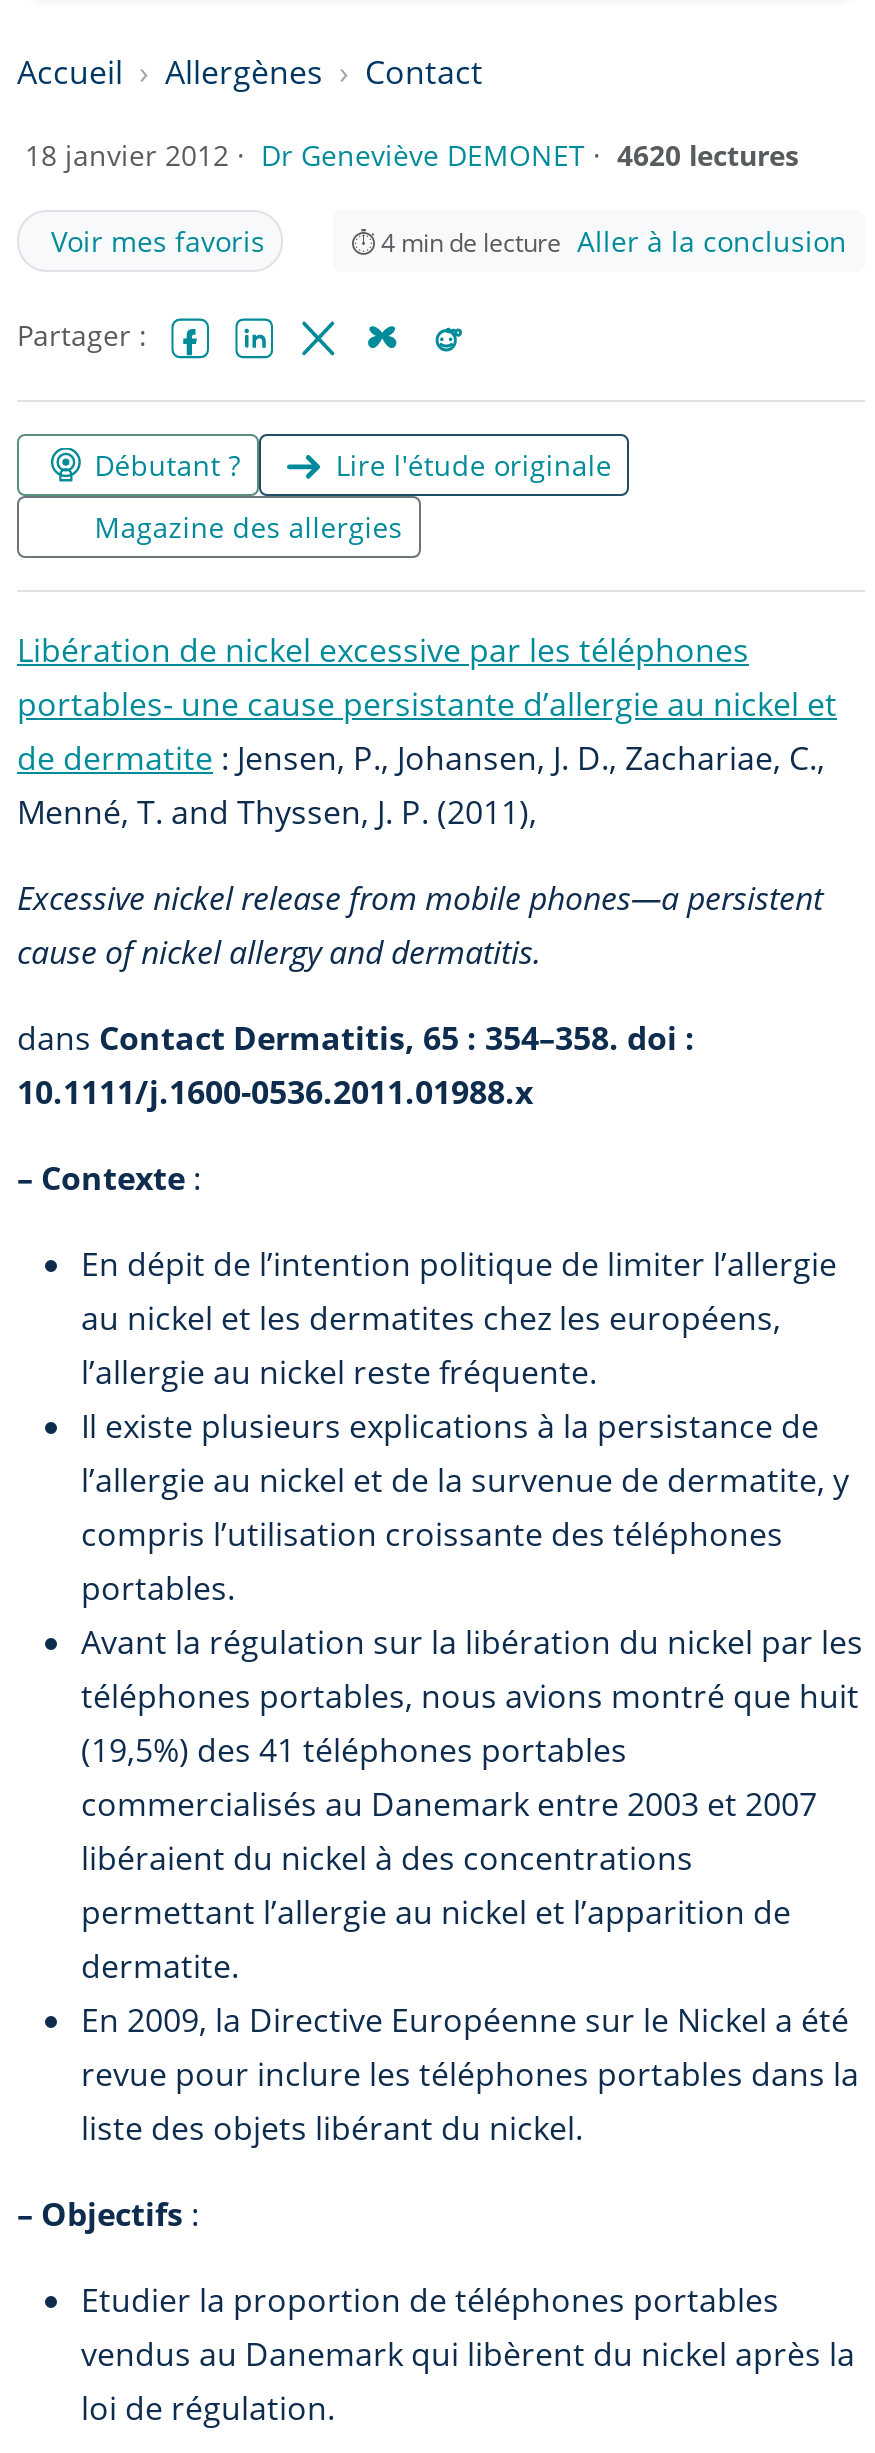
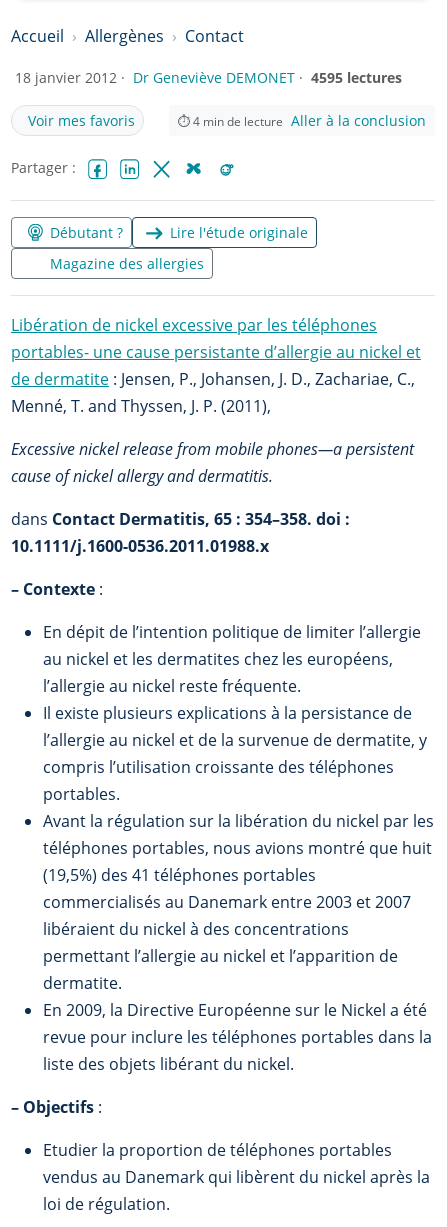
[25,135,799,173] 18 janvier 2012 · Dr Geneviève DEMONET · 4620 lectures -> [15,67,402,86] 18 janvier 2012 · Dr Geneviève DEMONET · 4595 lectures

